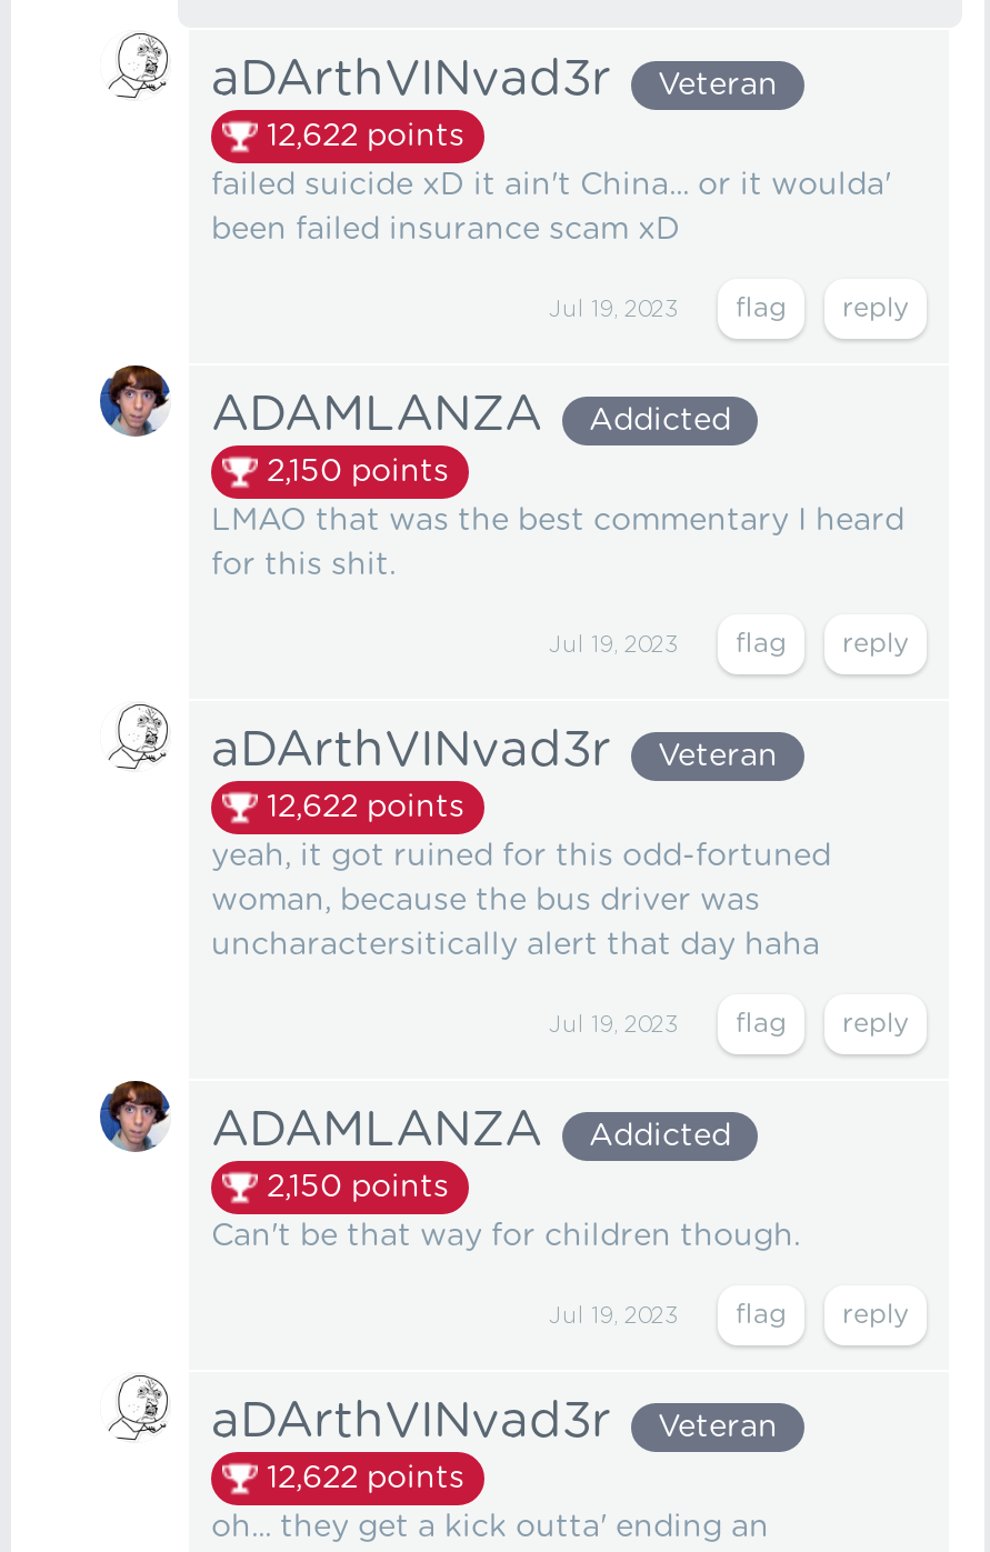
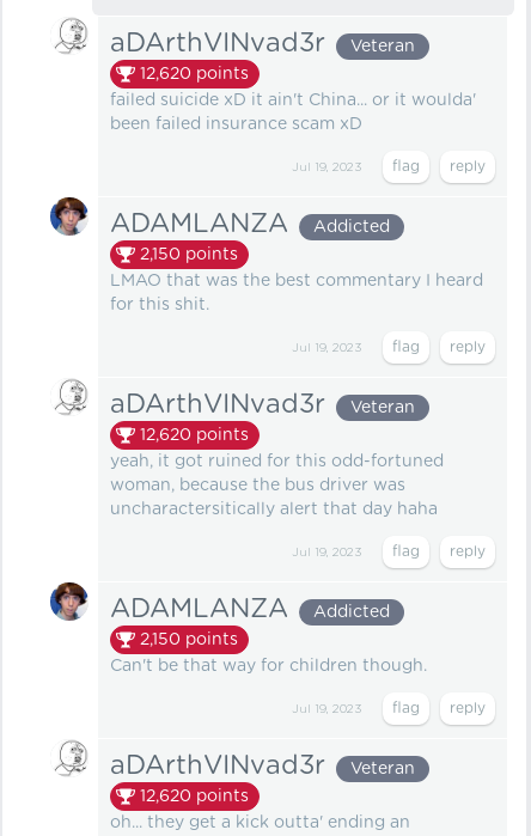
[267,122,464,153] 12,622 points -> [140,66,249,83] 12,620 points
[267,793,464,824] 12,622 points -> [140,427,249,444] 12,620 points
[267,1464,464,1495] 12,622 points -> [140,789,249,805] 12,620 points

